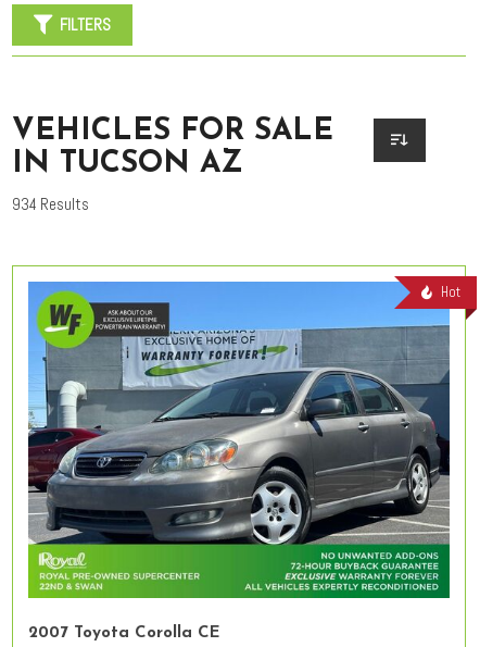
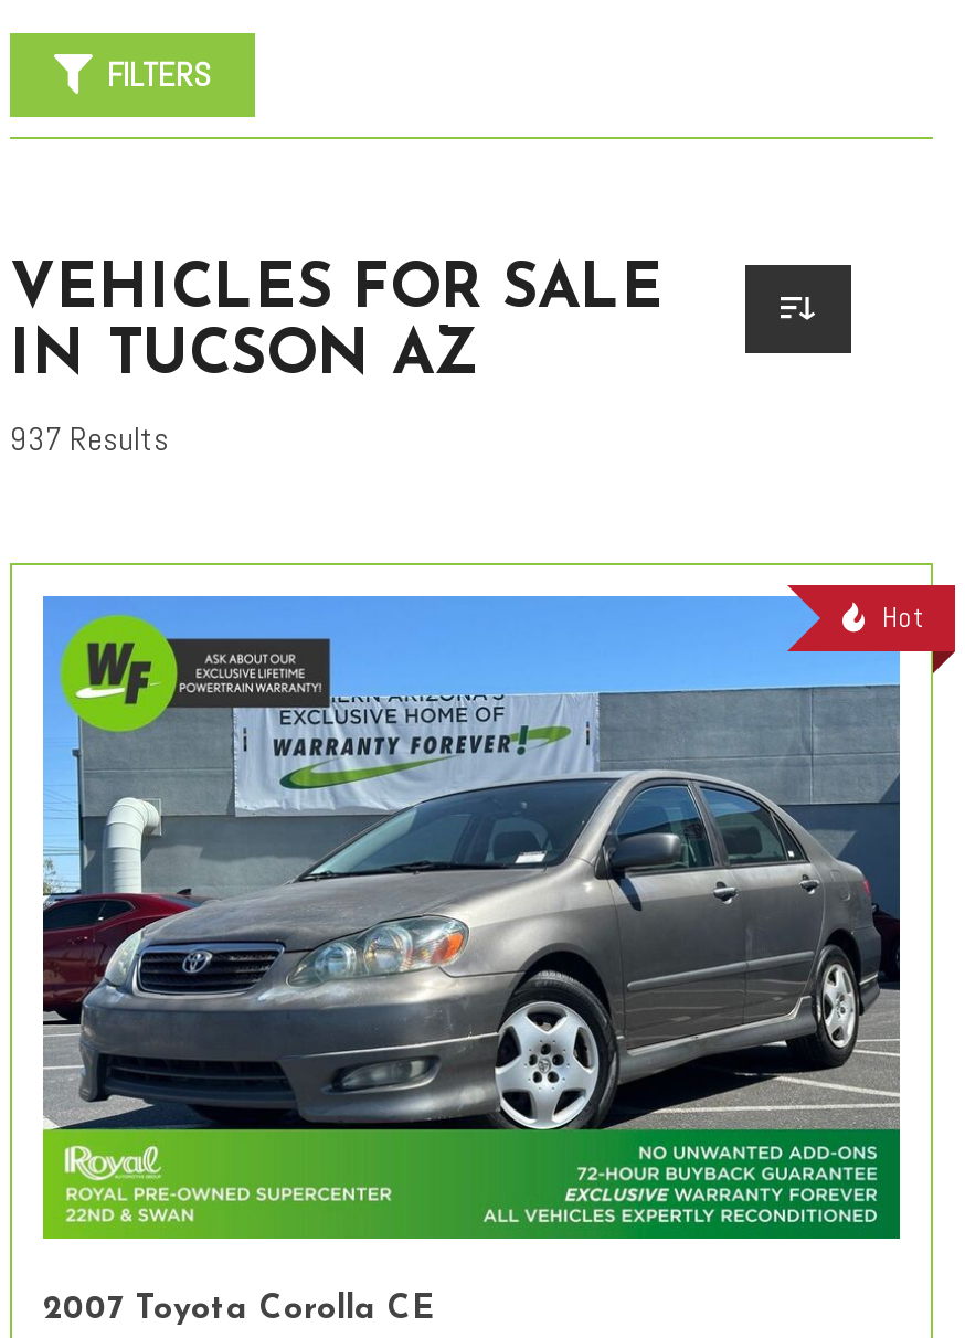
[12,194,89,214] 934 Results -> [10,417,169,459] 937 Results

